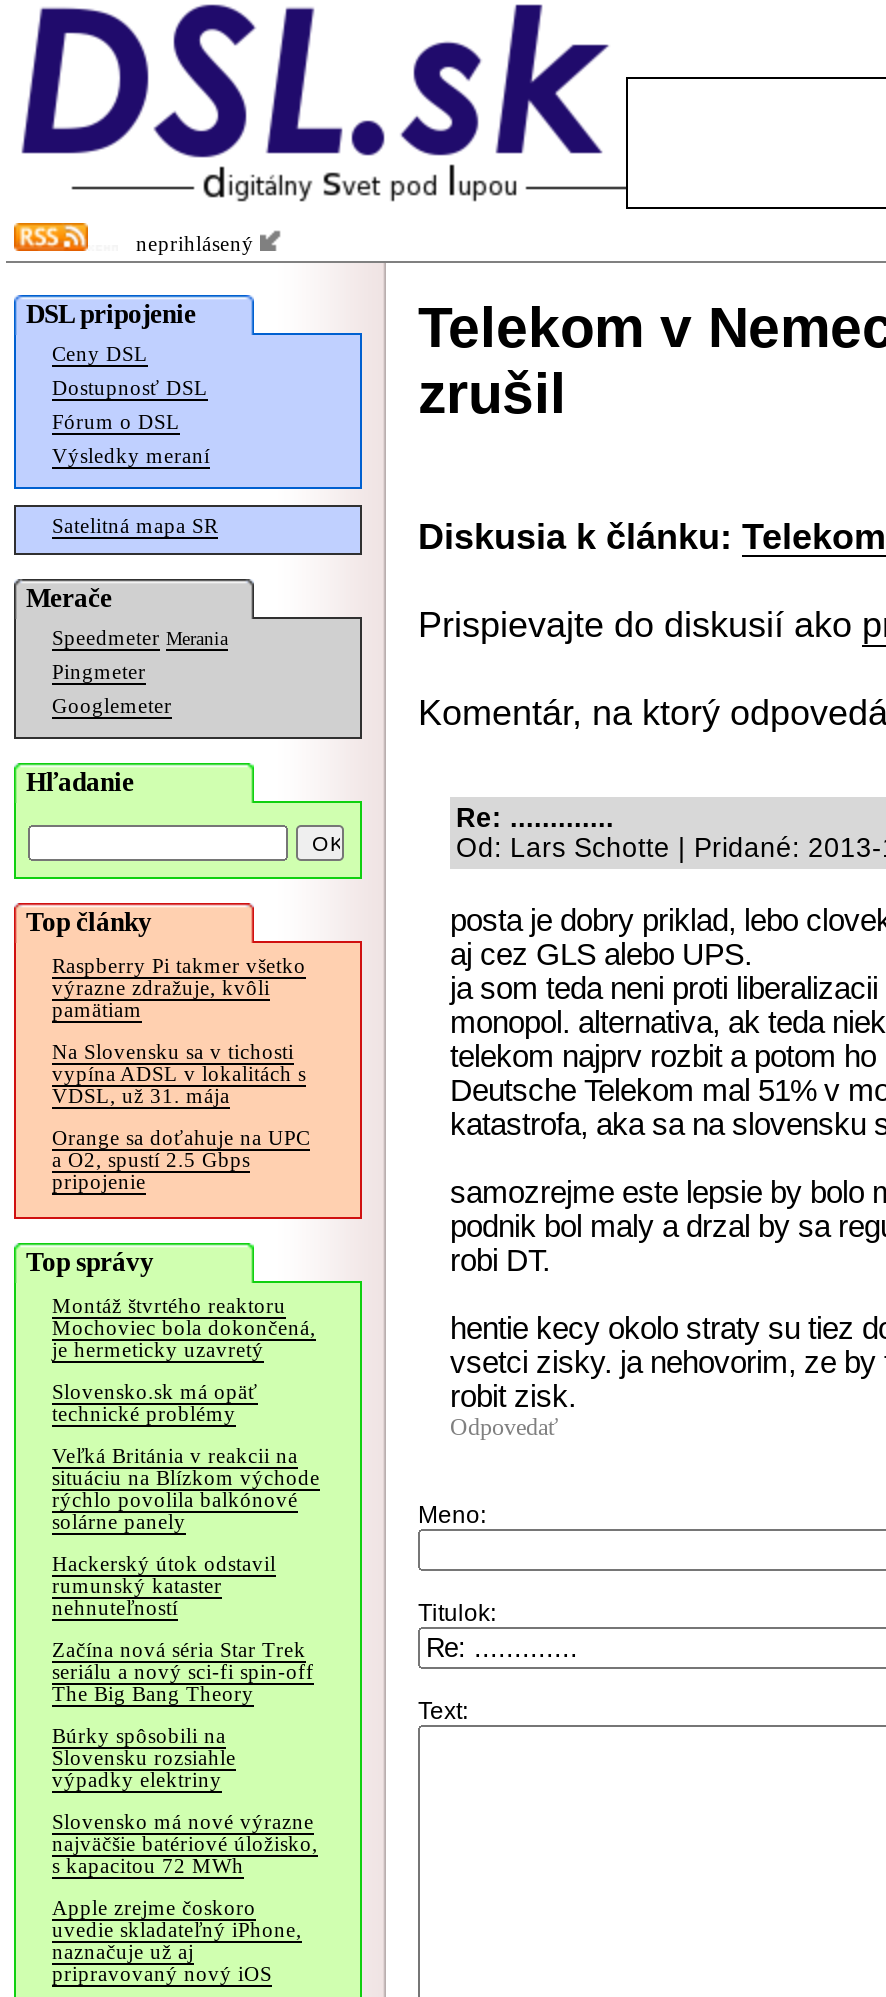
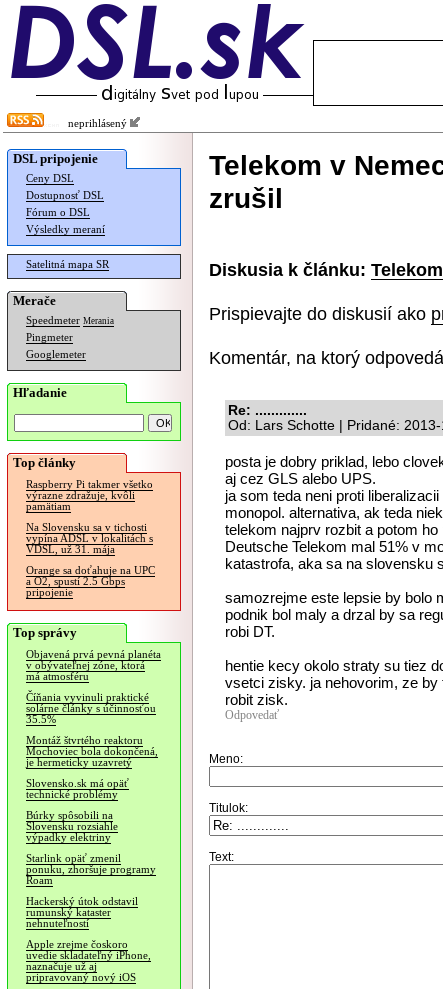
none -> [26,649,161,725] Objavená prvá pevná planéta | v obývateľnej zóne, ktorá | má atmosféru | Číňania vyvinuli praktické | solárne články s účinnosťou | 35.5%
moved [52,1295,316,1425] -> [26,735,158,800]: Montáž štvrtého reaktoru | Mochoviec bola dokončená, | je hermeticky uzavretý | Slovensko.sk má opäť | technické problémy
[52,1445,320,1705] Veľká Británia v reakcii na | situáciu na Blízkom východe | rýchlo povolila balkónové | solárne panely | Začína nová séria Star Trek | seriálu a nový sci-fi spin-off | The Big Bang Theory -> none
moved [52,1553,276,1619] -> [26,896,138,929]: Hackerský útok odstavil | rumunský kataster | nehnuteľností
moved [52,1725,236,1791] -> [26,810,118,843]: Búrky spôsobili na | Slovensku rozsiahle | výpadky elektriny
[52,1811,318,1877] Slovensko má nové výrazne | najväčšie batériové úložisko, | s kapacitou 72 MWh -> [26,853,156,886] Starlink opäť zmenil | ponuku, zhoršuje programy | Roam

